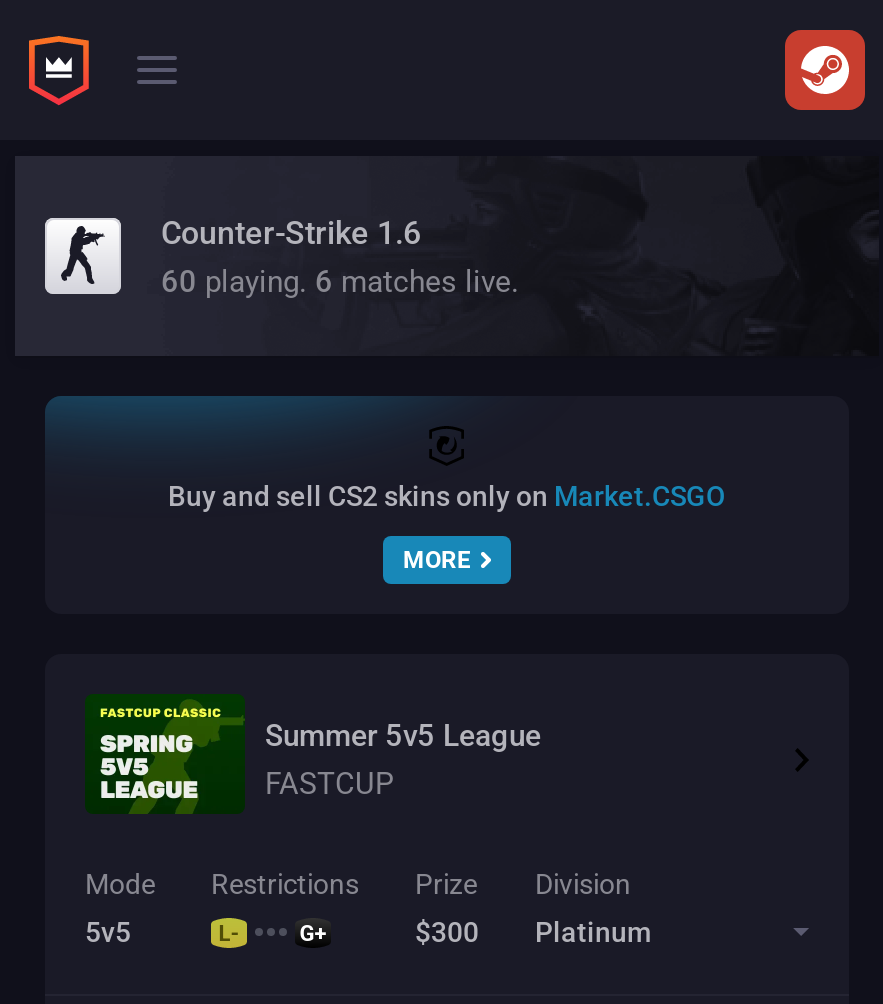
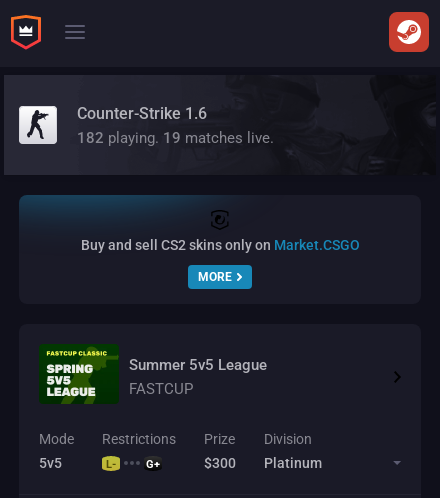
[161,263,519,299] 60 playing. 6 matches live. -> [77,128,274,146] 182 playing. 19 matches live.

